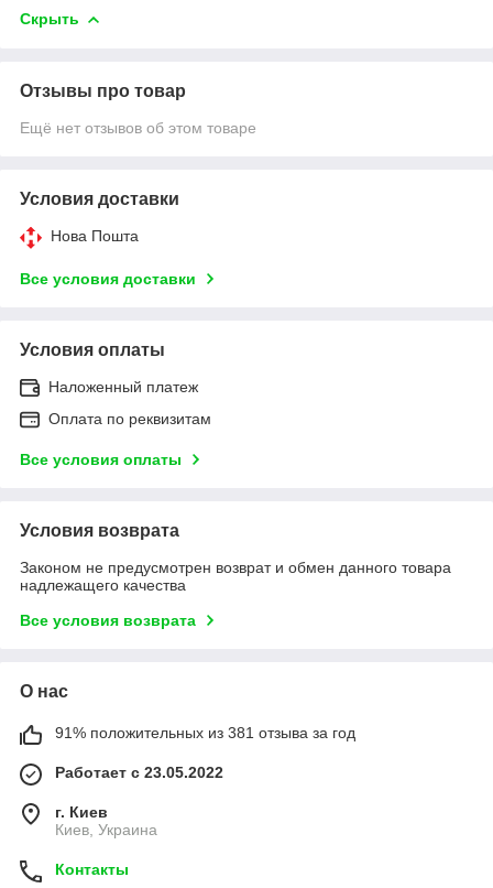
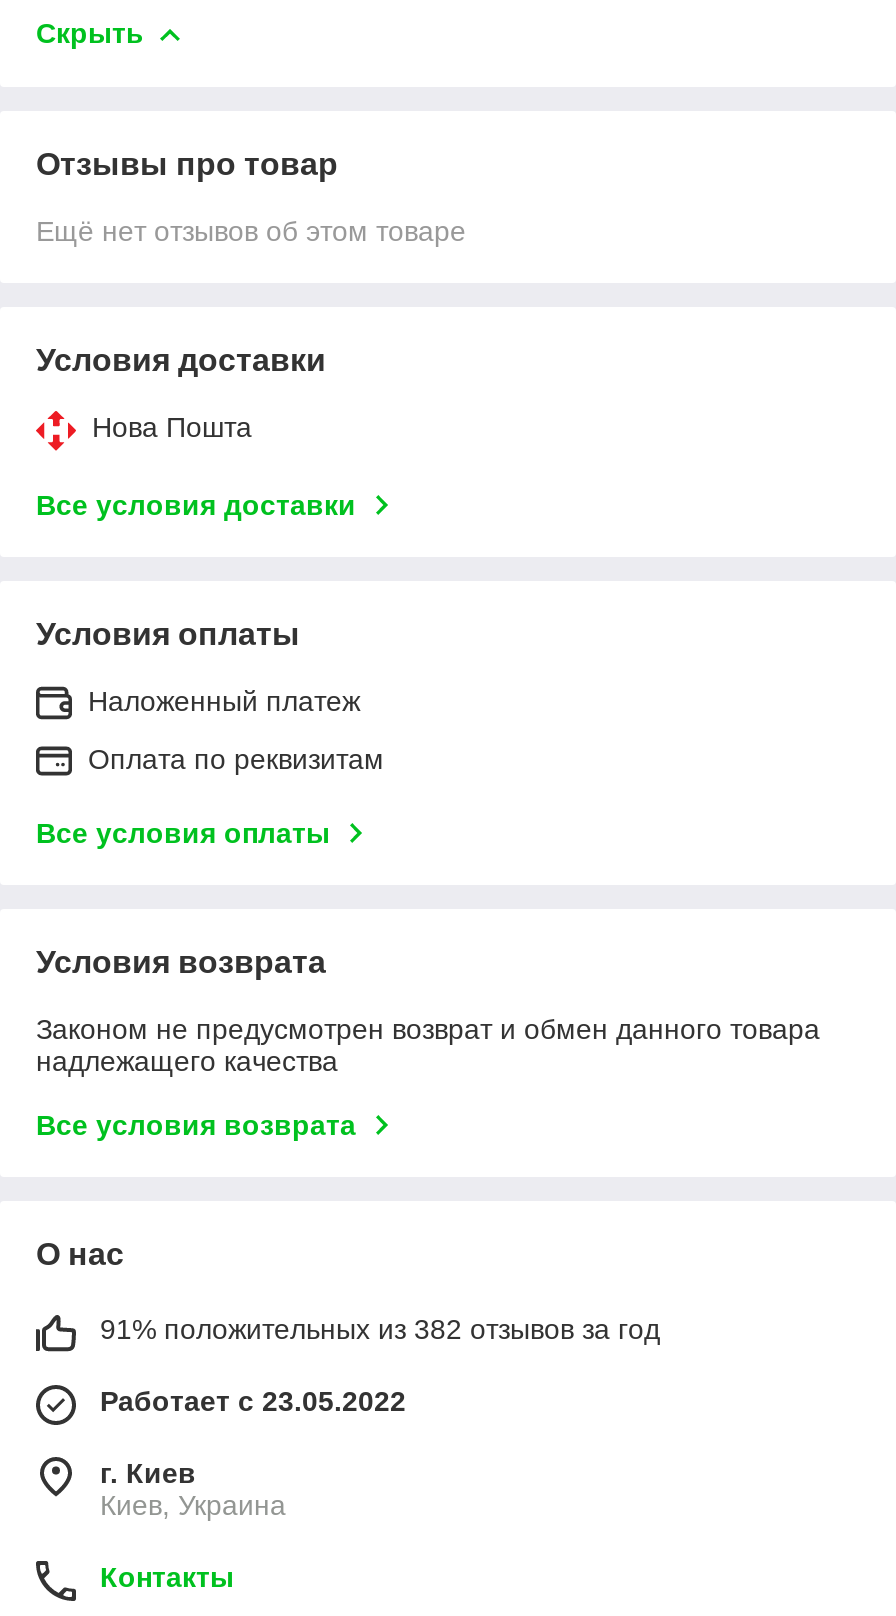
[55,724,355,741] 91% положительных из 381 отзыва за год -> [100,1313,660,1345] 91% положительных из 382 отзывов за год

